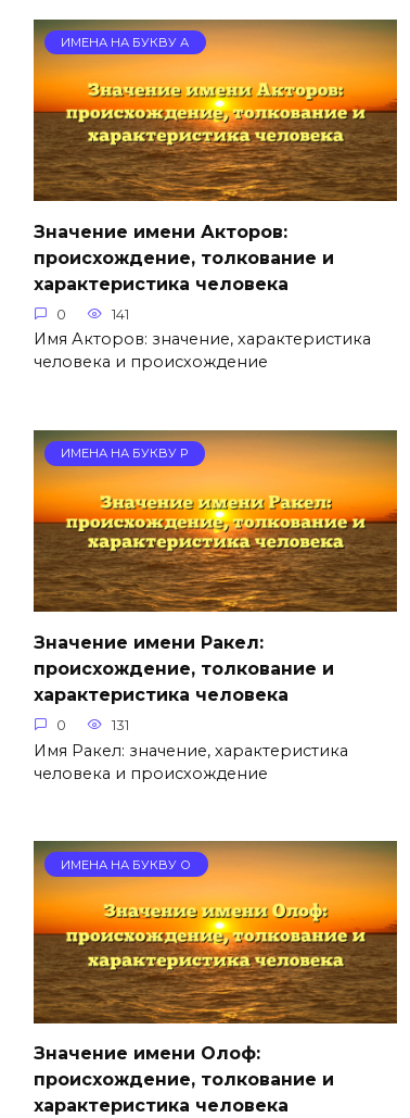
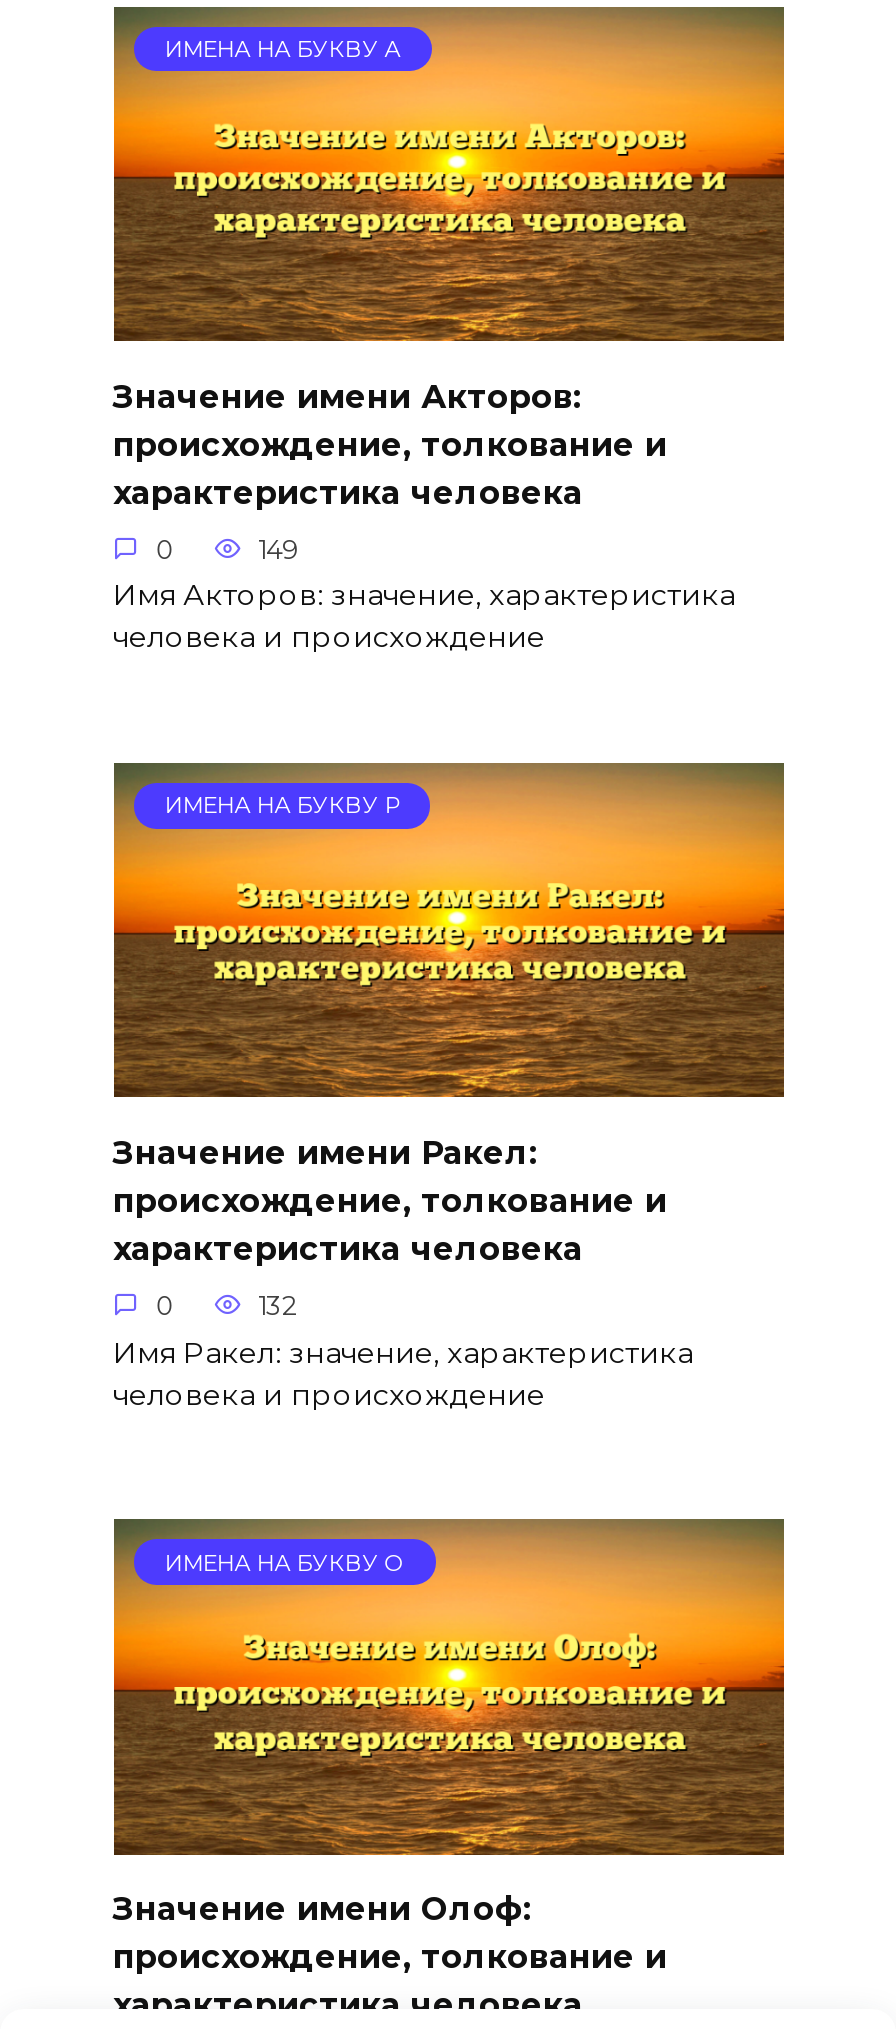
[112,306,129,322] 141 -> [258,534,298,564] 149
[112,717,129,733] 131 -> [258,1291,296,1321] 132

